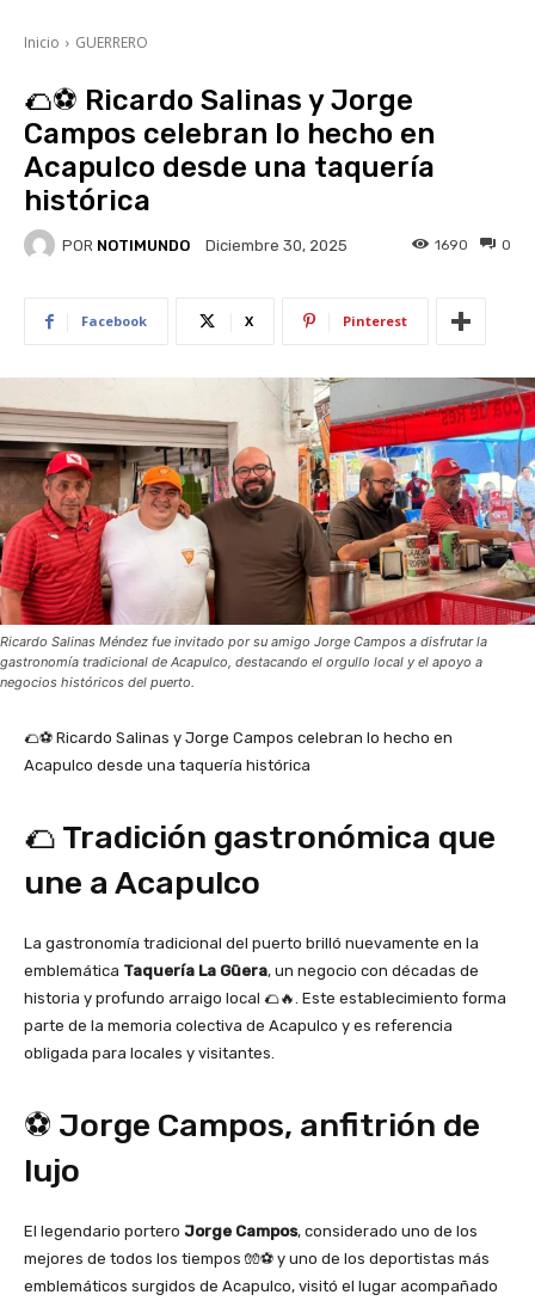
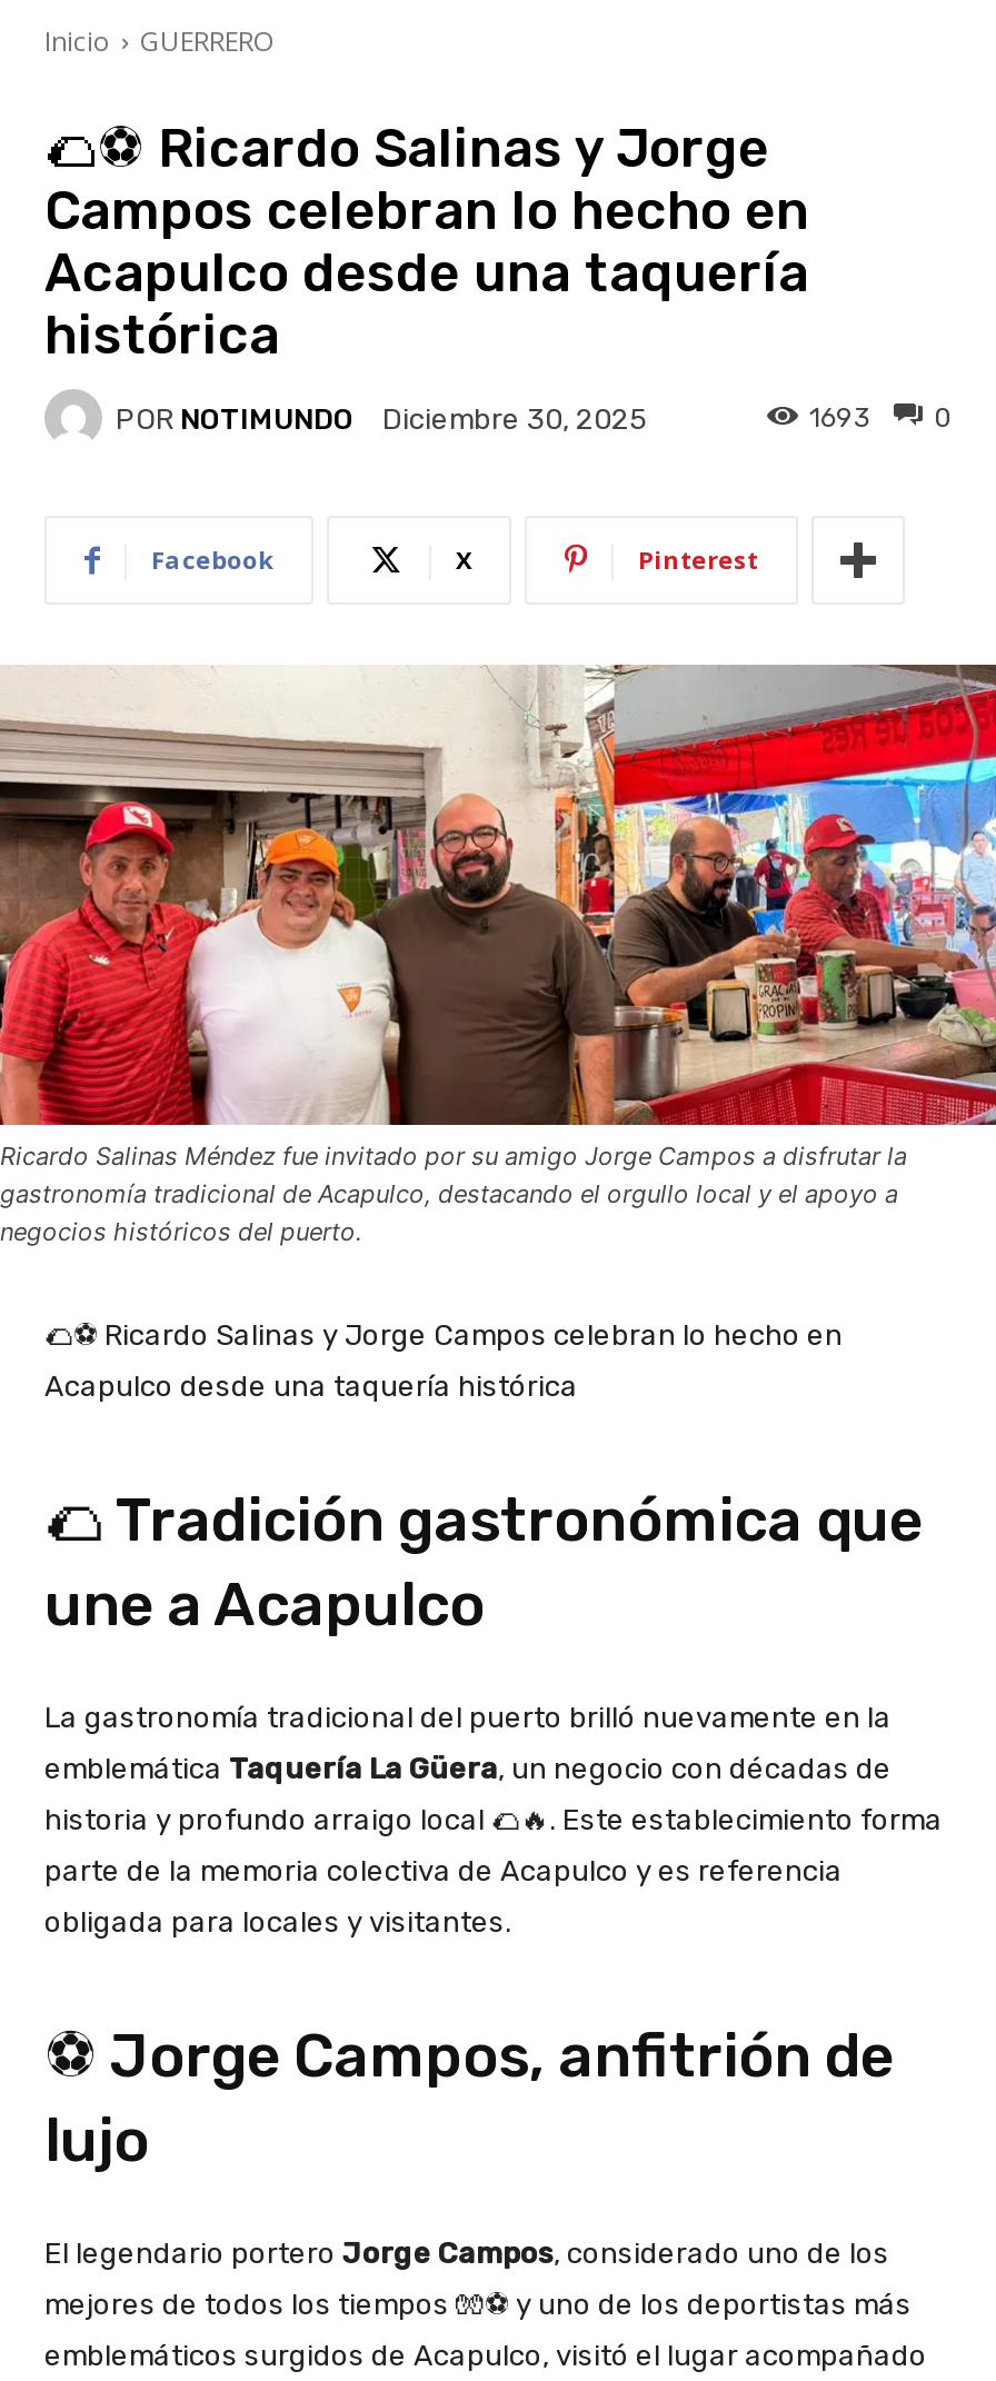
[435,236,511,253] 1690 0 -> [809,402,952,433] 1693 0

